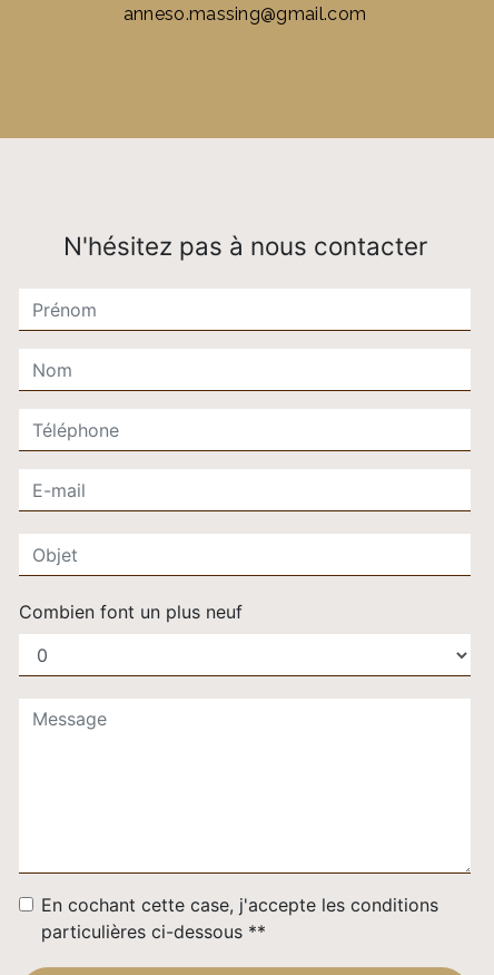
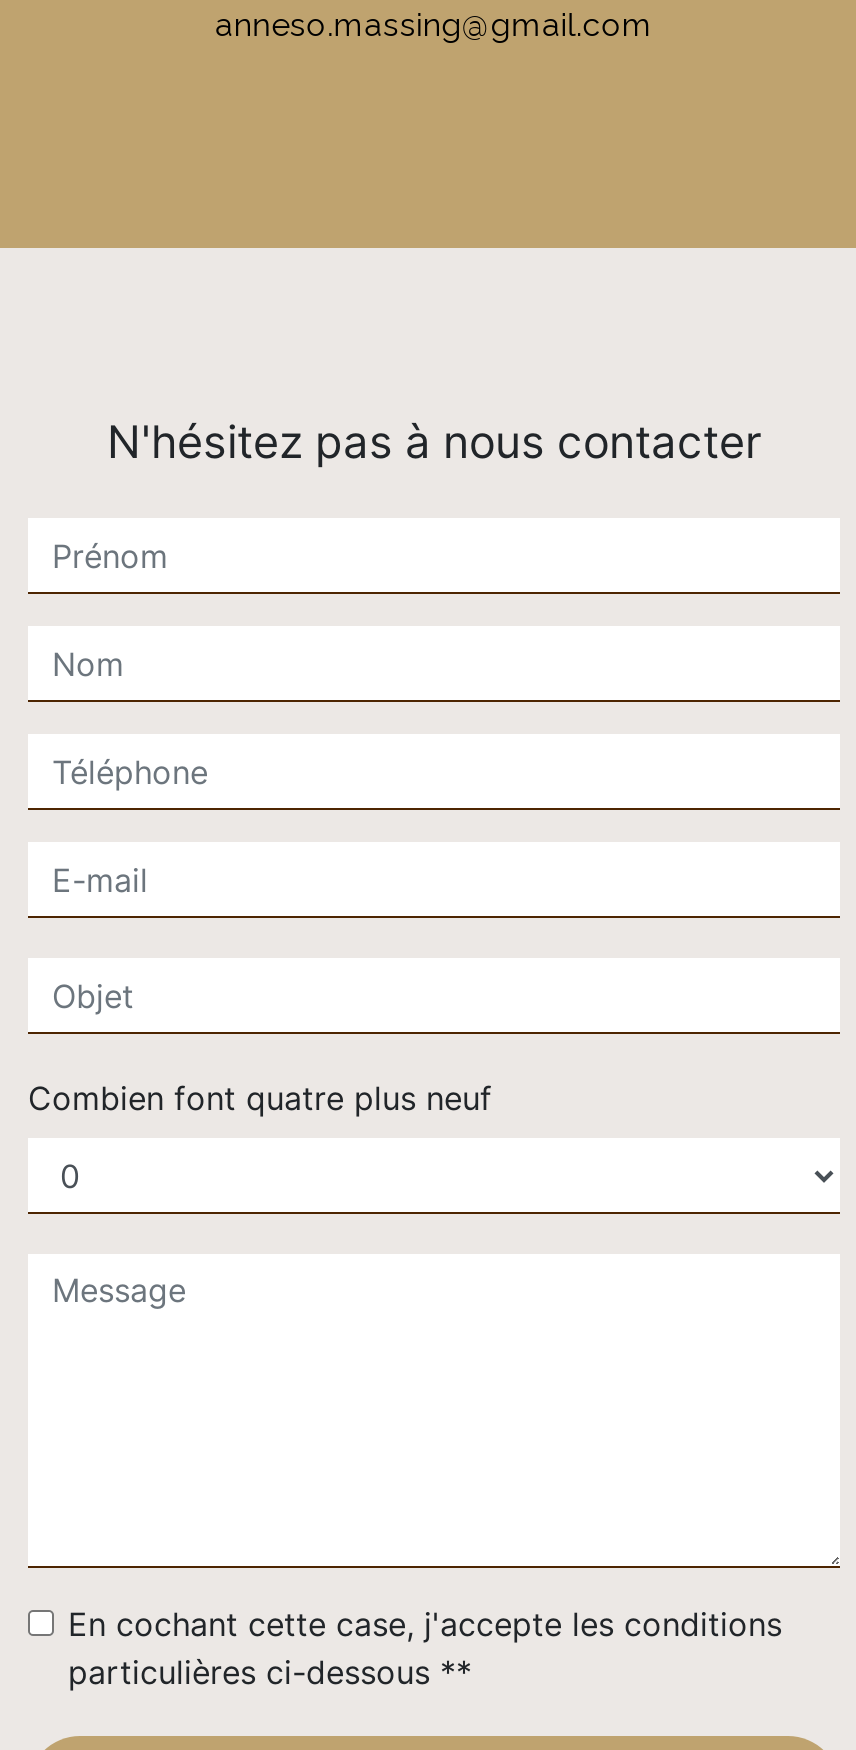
[19,601,243,623] Combien font un plus neuf -> [28,1078,492,1118] Combien font quatre plus neuf

